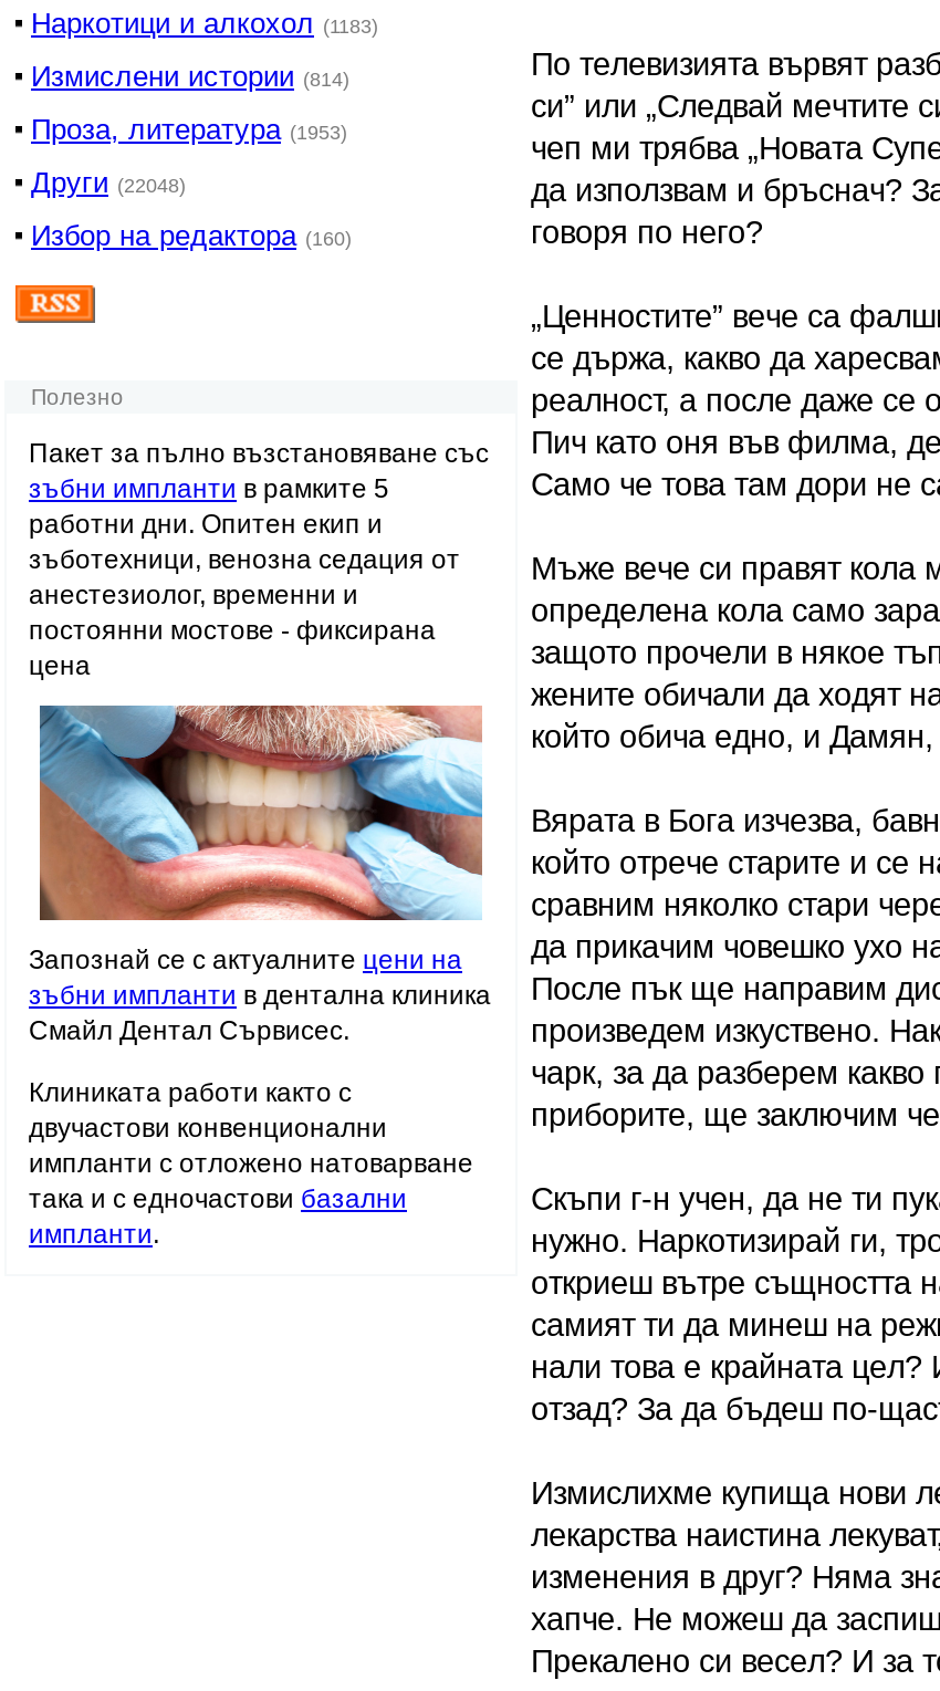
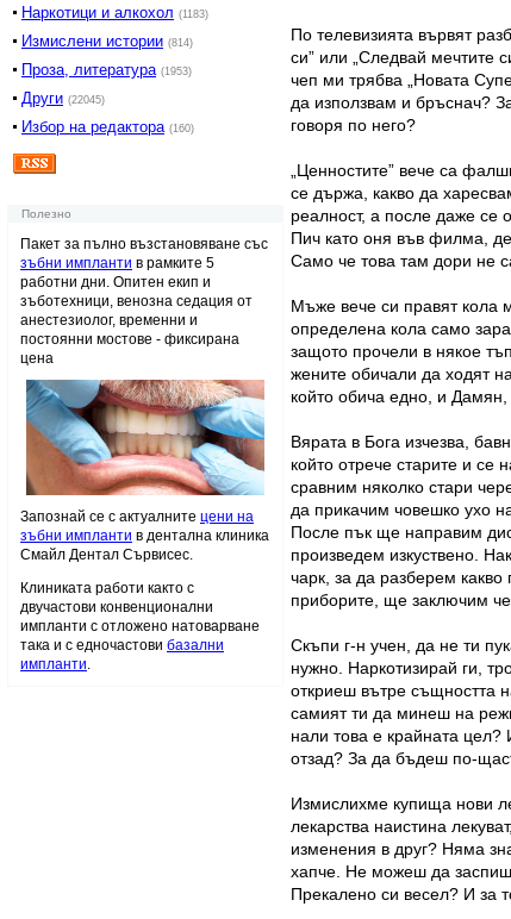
[31,166,186,199] Други (22048) -> [21,89,105,107] Други (22045)

